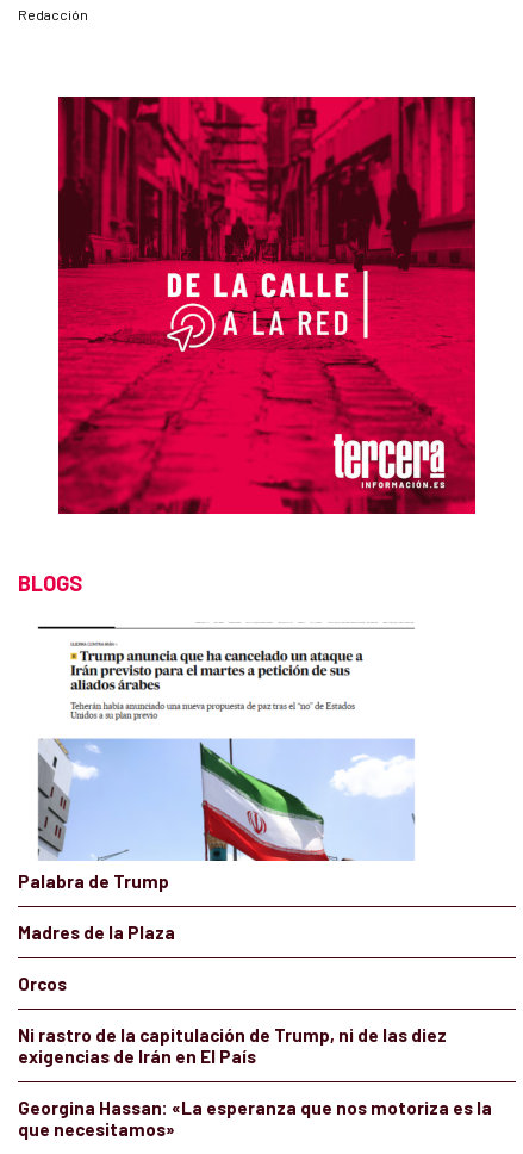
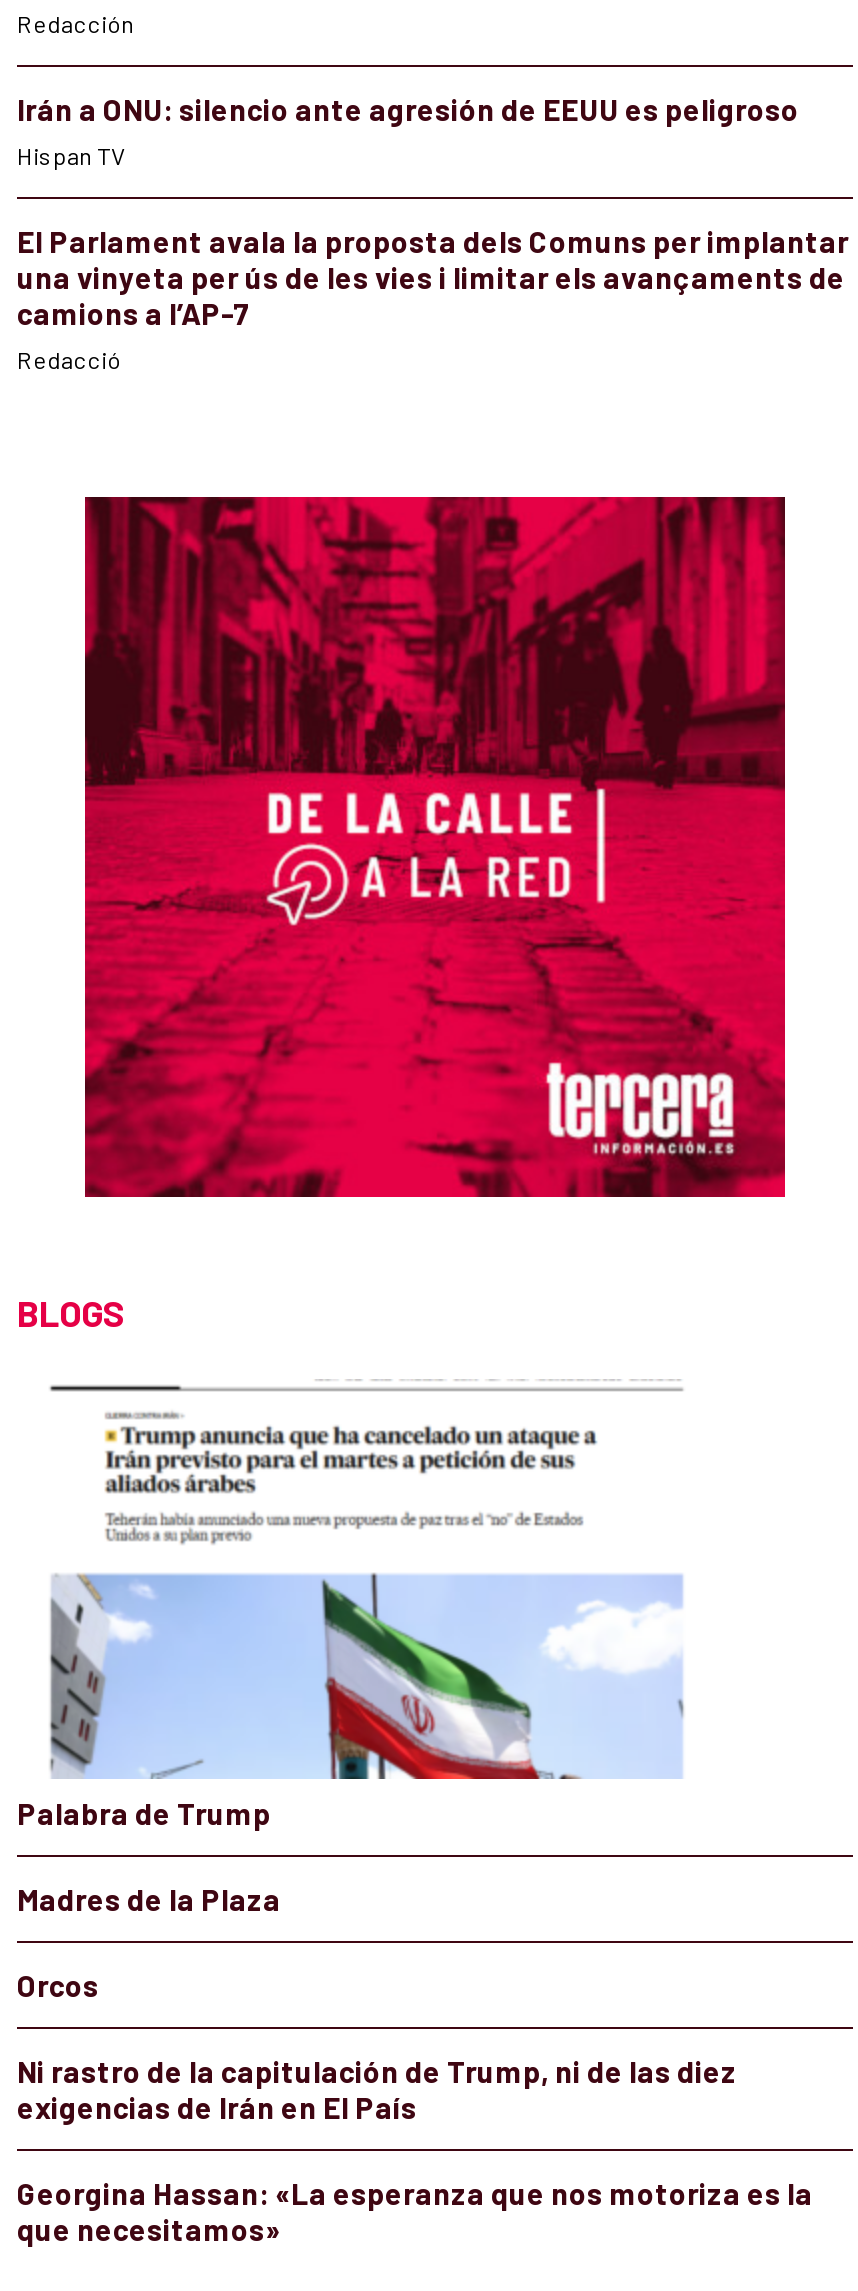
none -> [17,91,849,373] Irán a ONU: silencio ante agresión de EEUU es peligroso | Hispan TV | El Parlament avala la proposta dels Comuns per implantar | una vinyeta per ús de les vies i limitar els avançaments de | camions a l’AP-7 | Redacció

